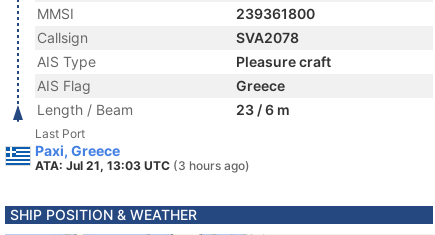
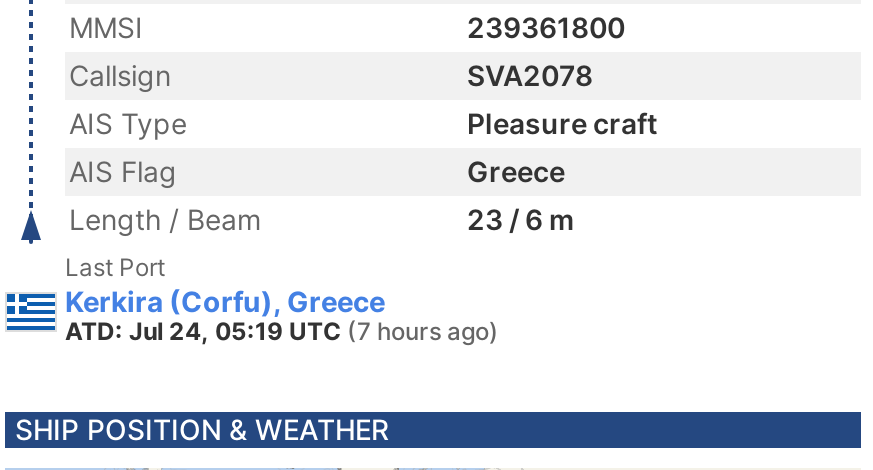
[35,142,250,173] Paxi, Greece | ATA: Jul 21, 13:03 UTC (3 hours ago) -> [65,284,499,346] Kerkira (Corfu), Greece | ATD: Jul 24, 05:19 UTC (7 hours ago)

